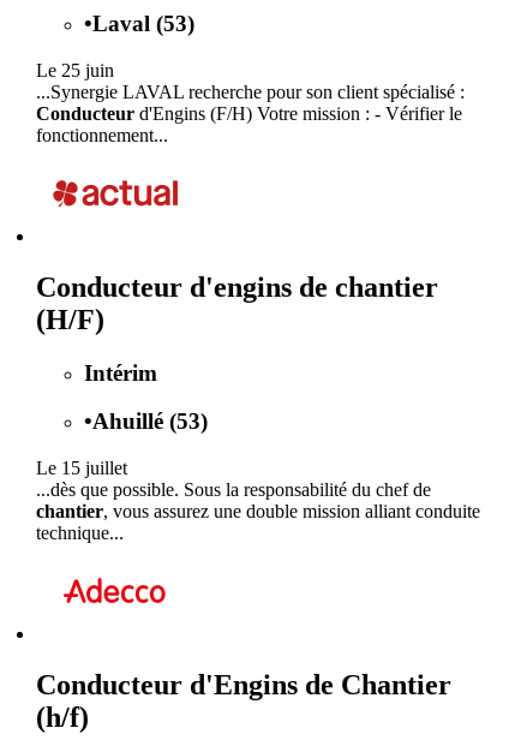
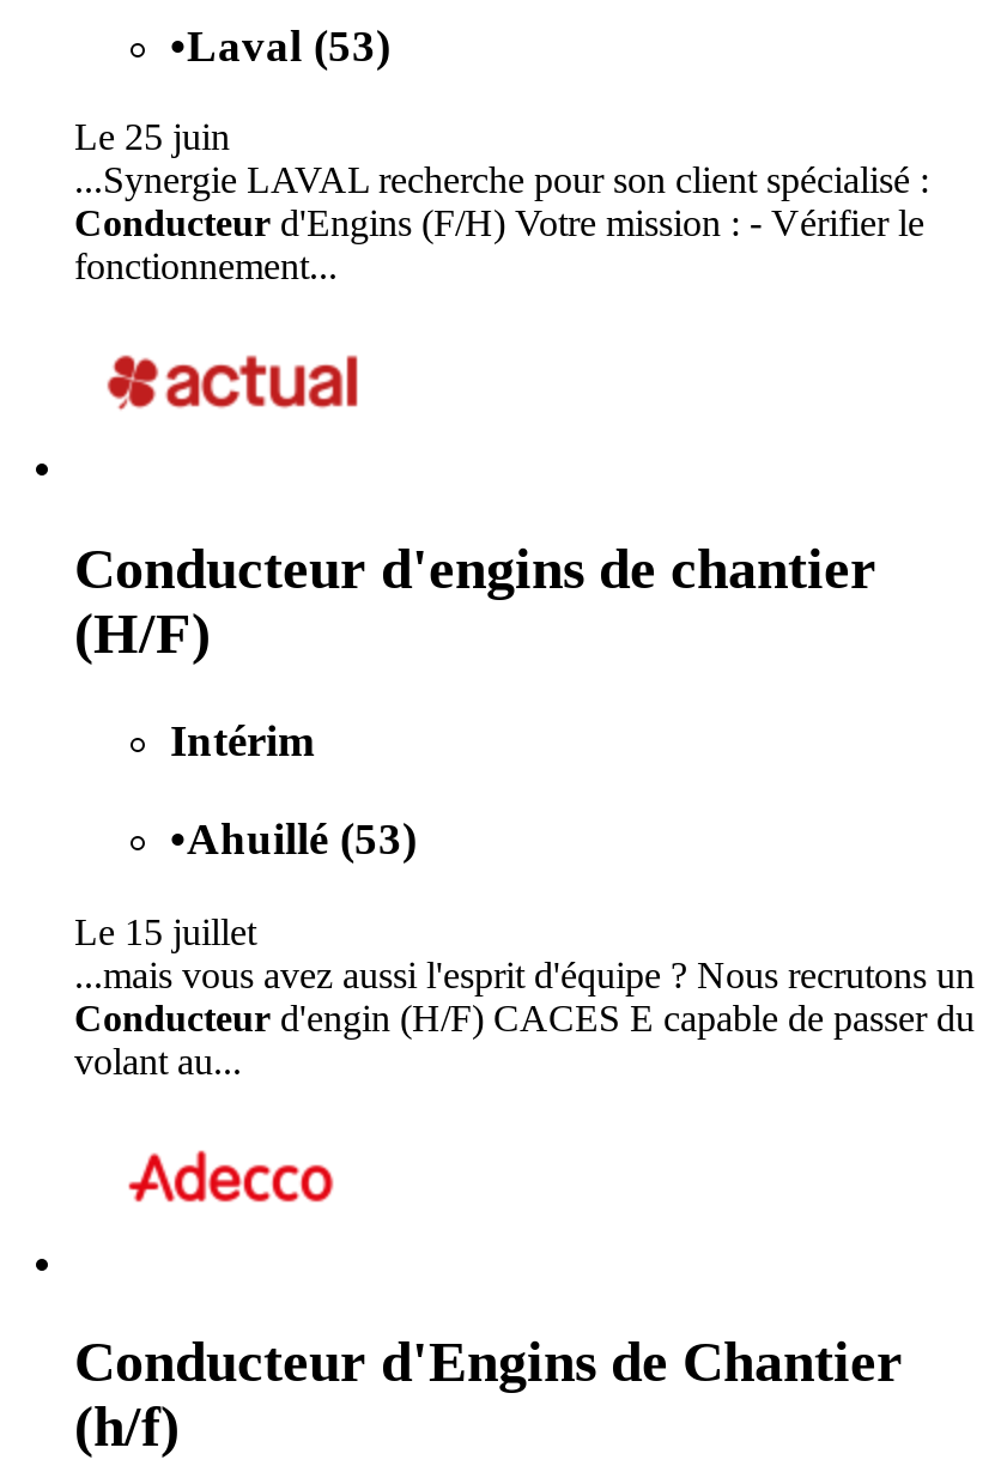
[36,479,480,543] ...dès que possible. Sous la responsabilité du chef de | chantier, vous assurez une double mission alliant conduite | technique... -> [74,954,975,1081] ...mais vous avez aussi l'esprit d'équipe ? Nous recrutons un | Conducteur d'engin (H/F) CACES E capable de passer du | volant au...

